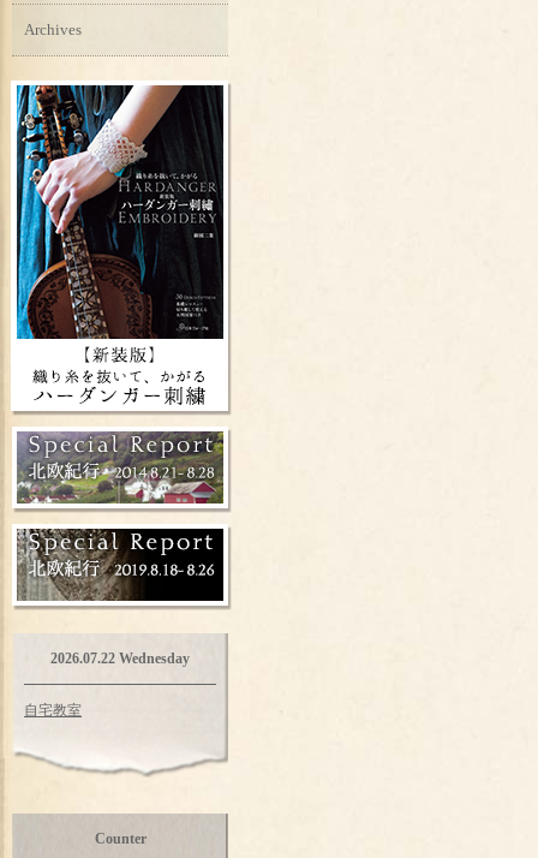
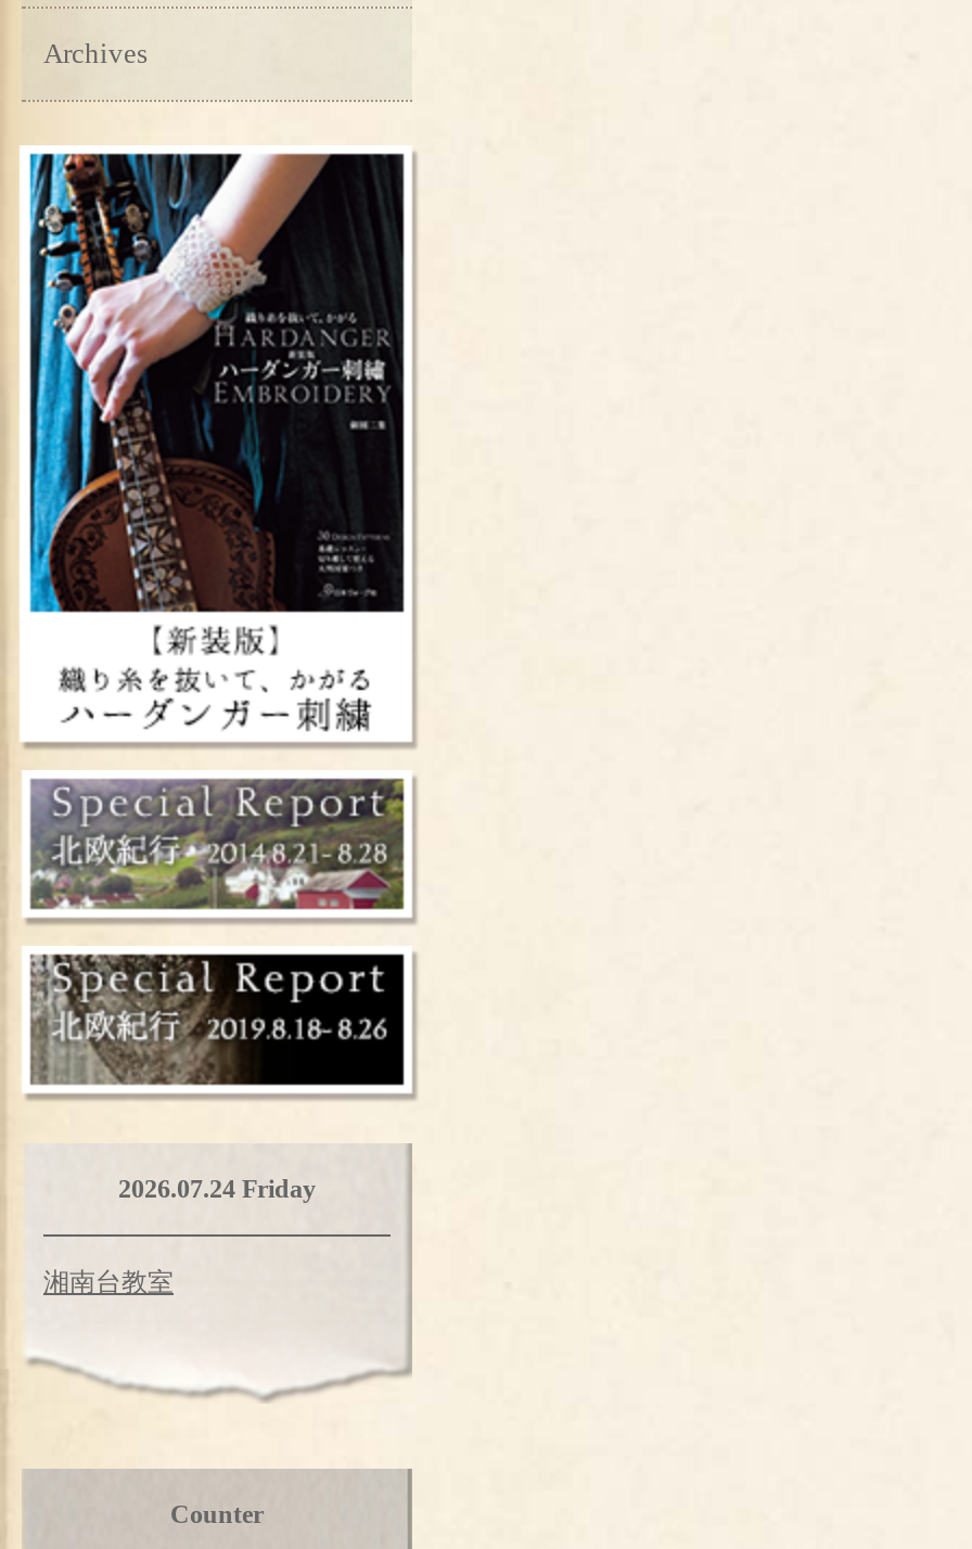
[50,650,190,667] 2026.07.22 Wednesday -> [118,1174,316,1204] 2026.07.24 Friday
[24,702,82,719] 自宅教室 -> [43,1267,174,1297] 湘南台教室

